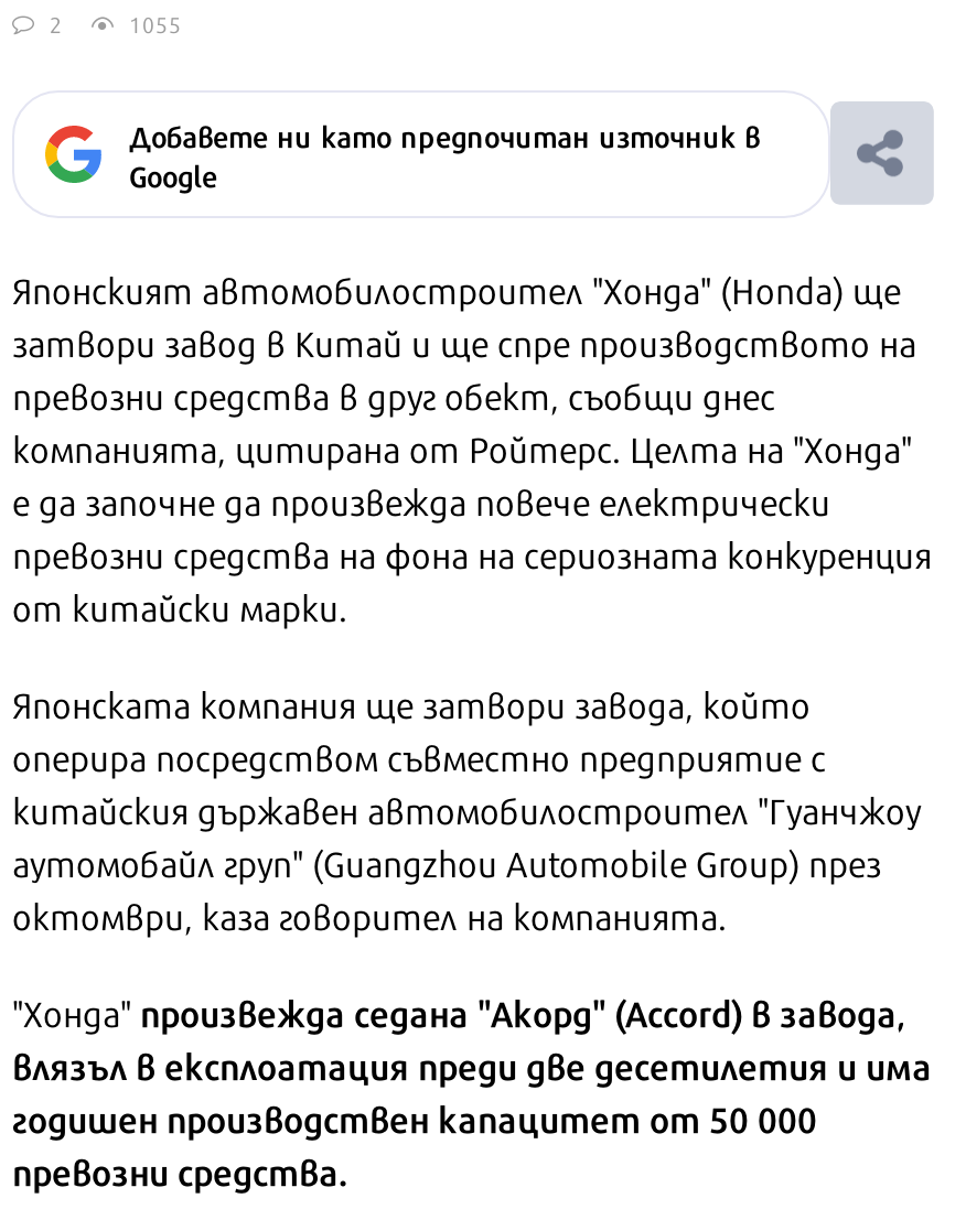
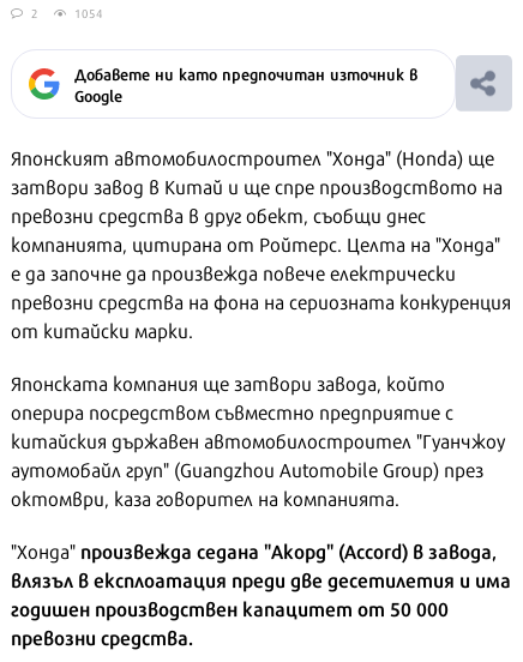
[129,6,182,39] 1055 -> [74,3,103,21] 1054

